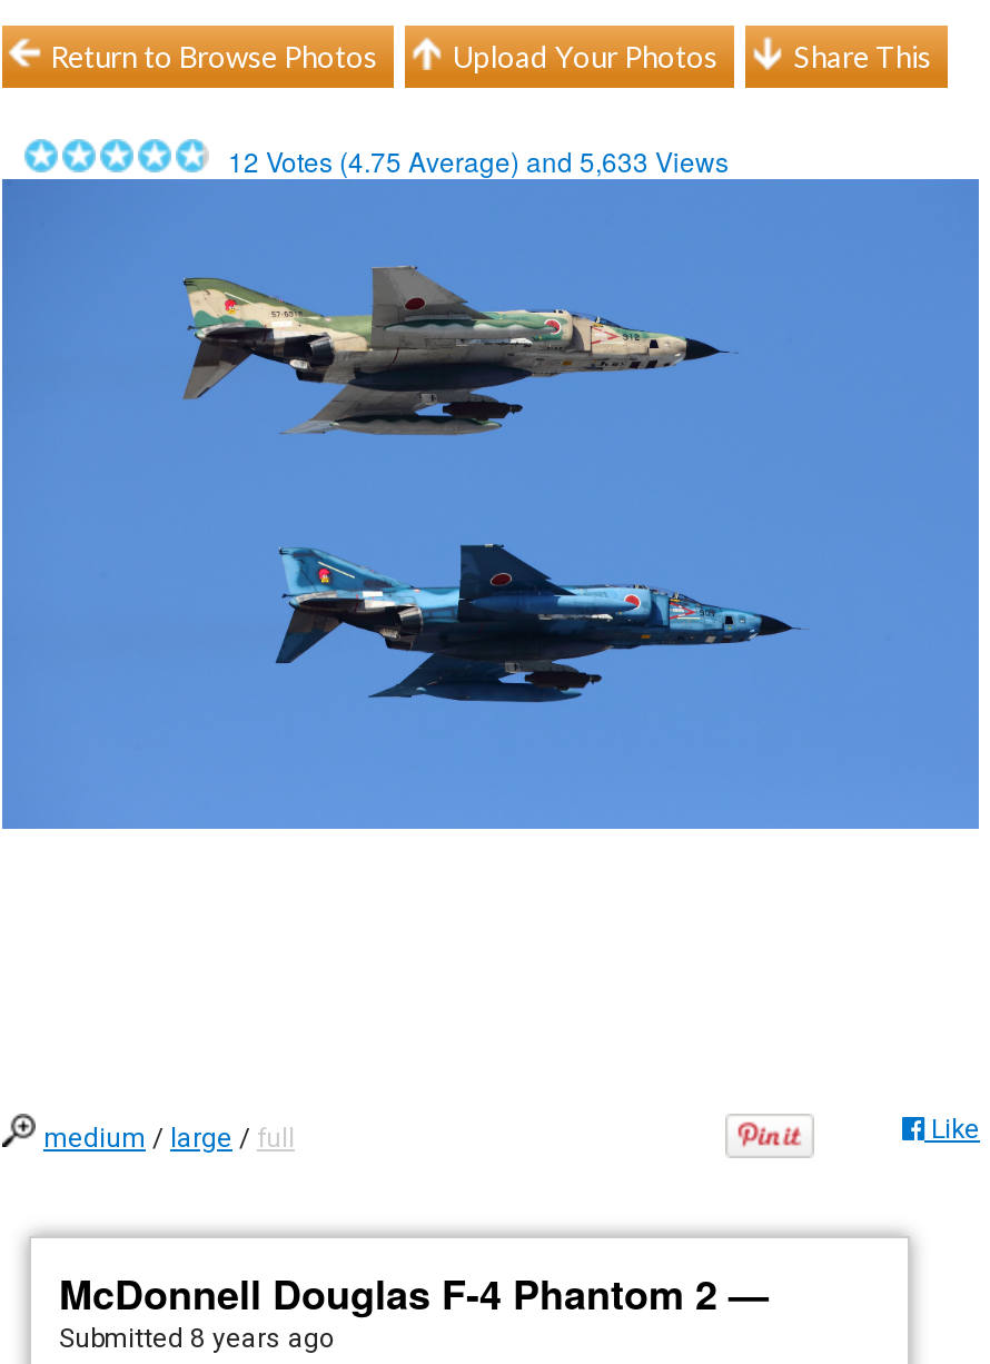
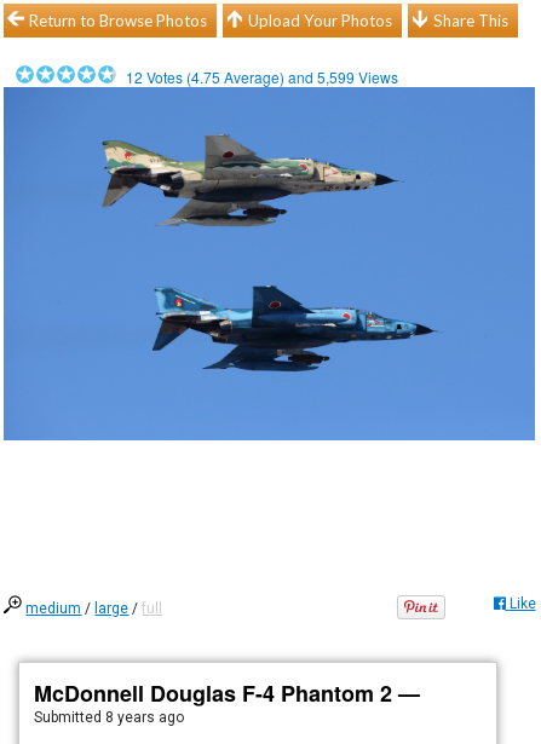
[228,141,742,179] 12 Votes (4.75 Average) and 5,633 Views -> [126,66,406,87] 12 Votes (4.75 Average) and 5,599 Views

